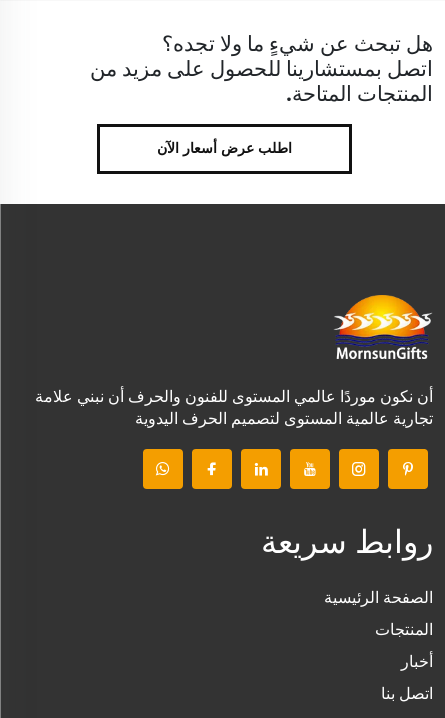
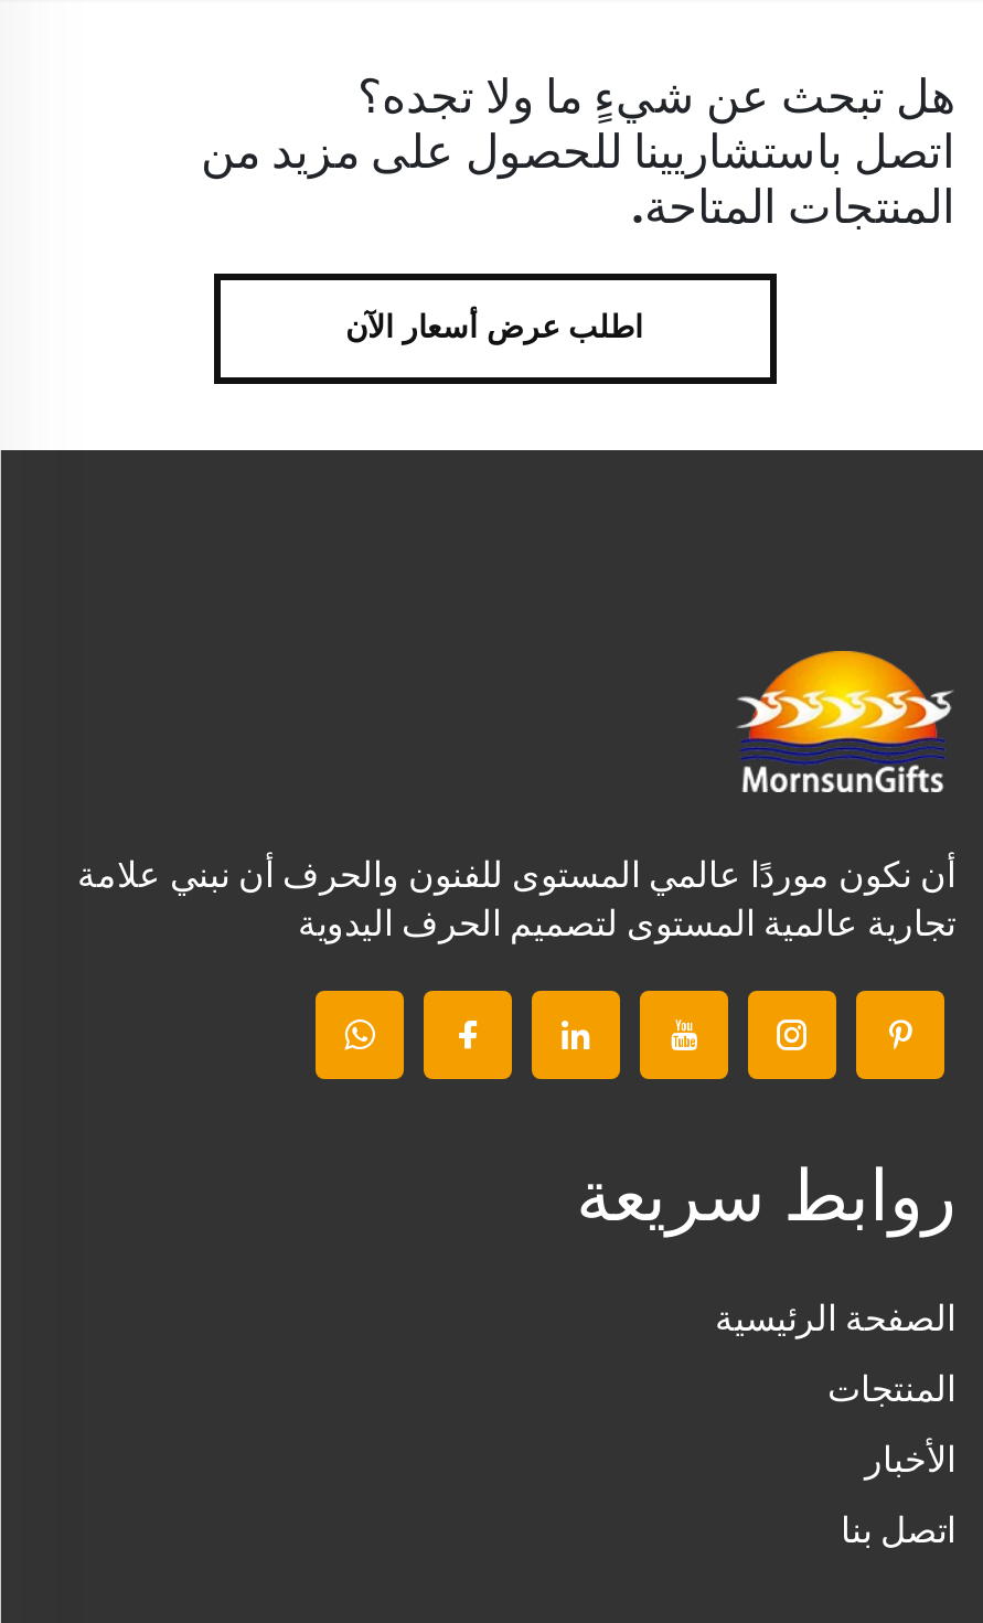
[90,54,433,82] اتصل بمستشارينا للحصول على مزيد من -> [201,119,955,181] اتصل باستشاريينا للحصول على مزيد من
[401,650,433,672] أخبار -> [865,1434,955,1483] الأخبار

